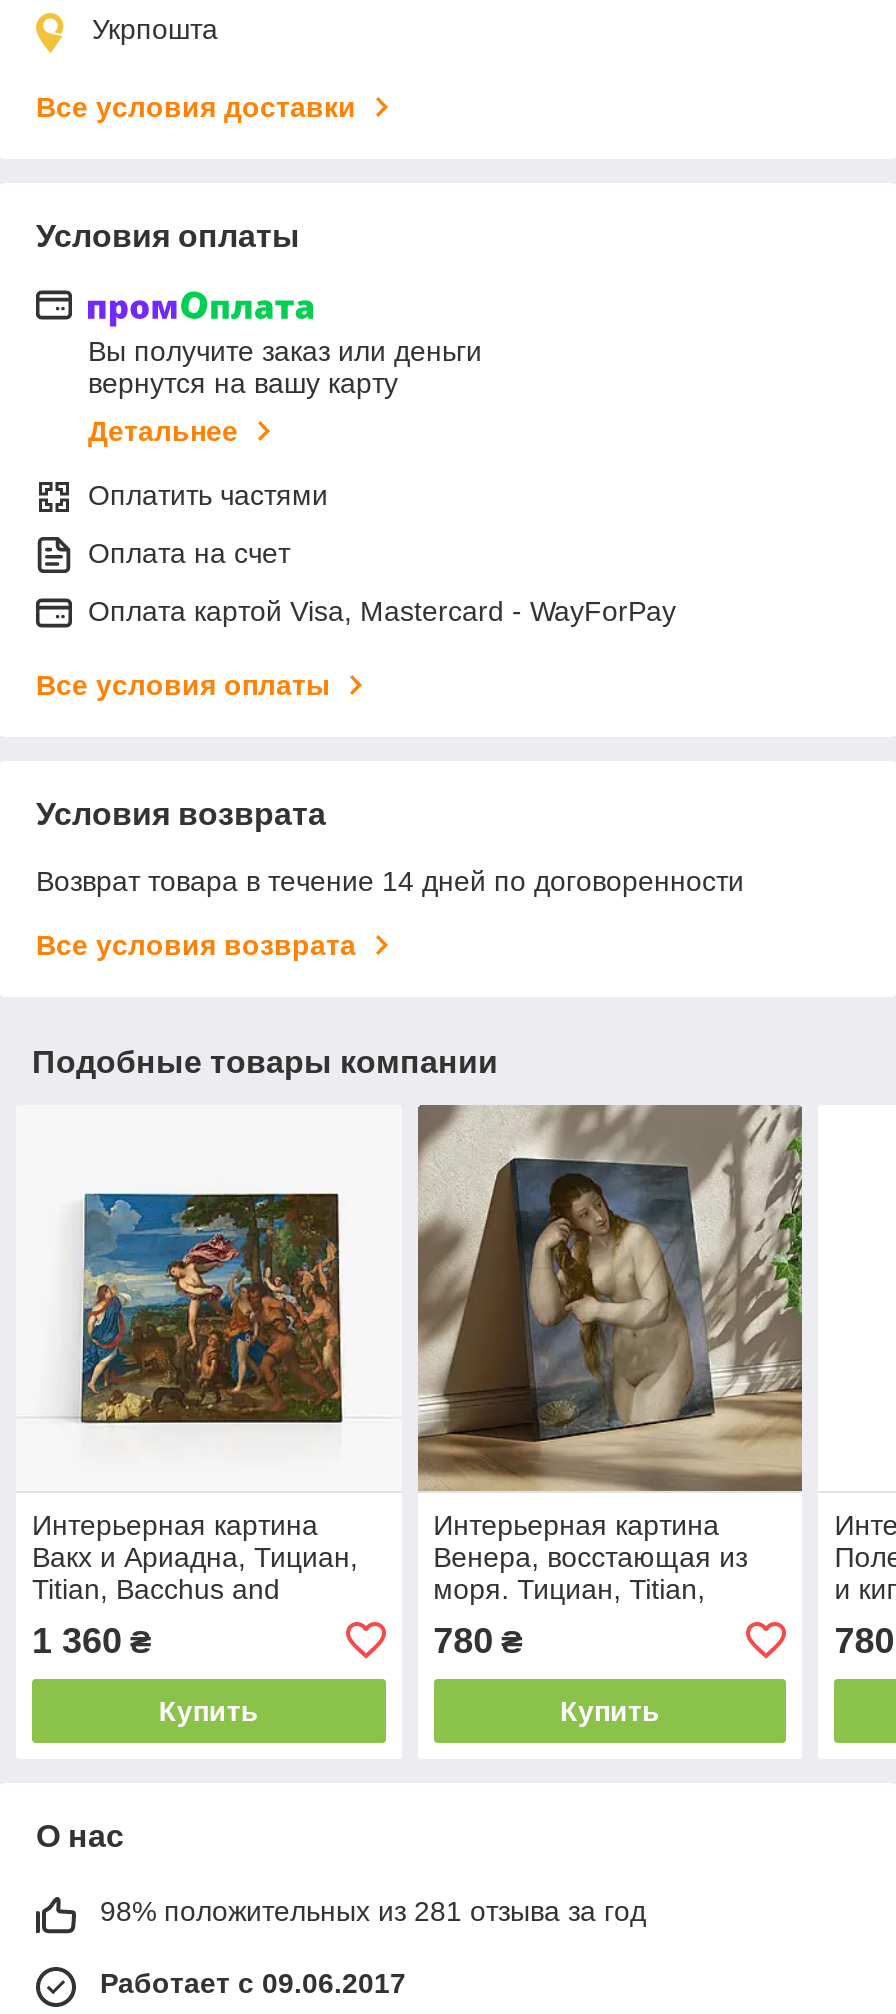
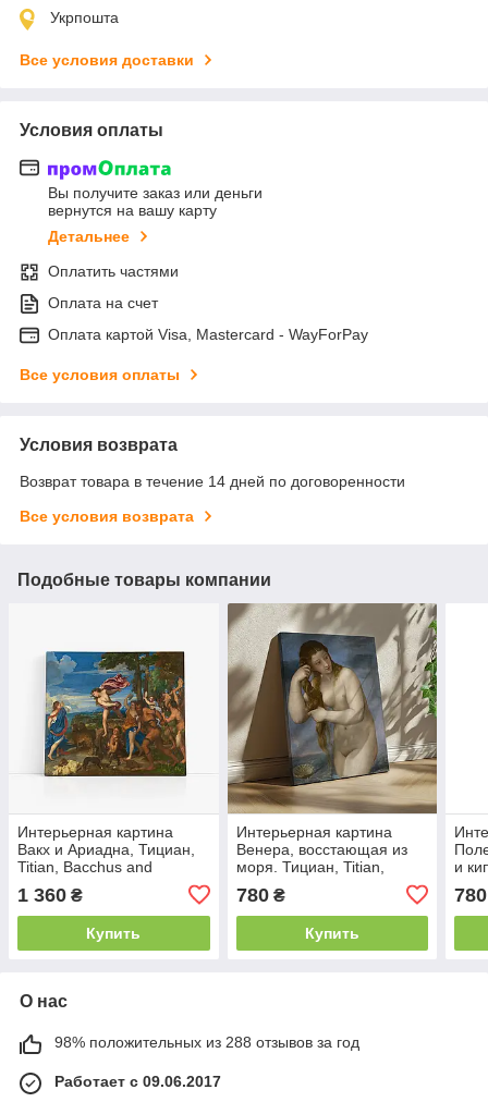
[100,1895,646,1927] 98% положительных из 281 отзыва за год -> [54,1033,359,1051] 98% положительных из 288 отзывов за год

